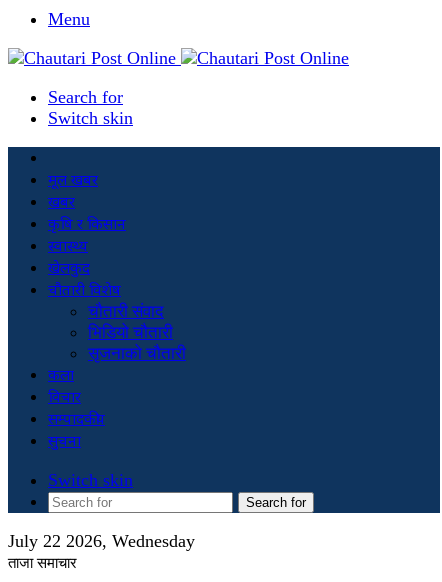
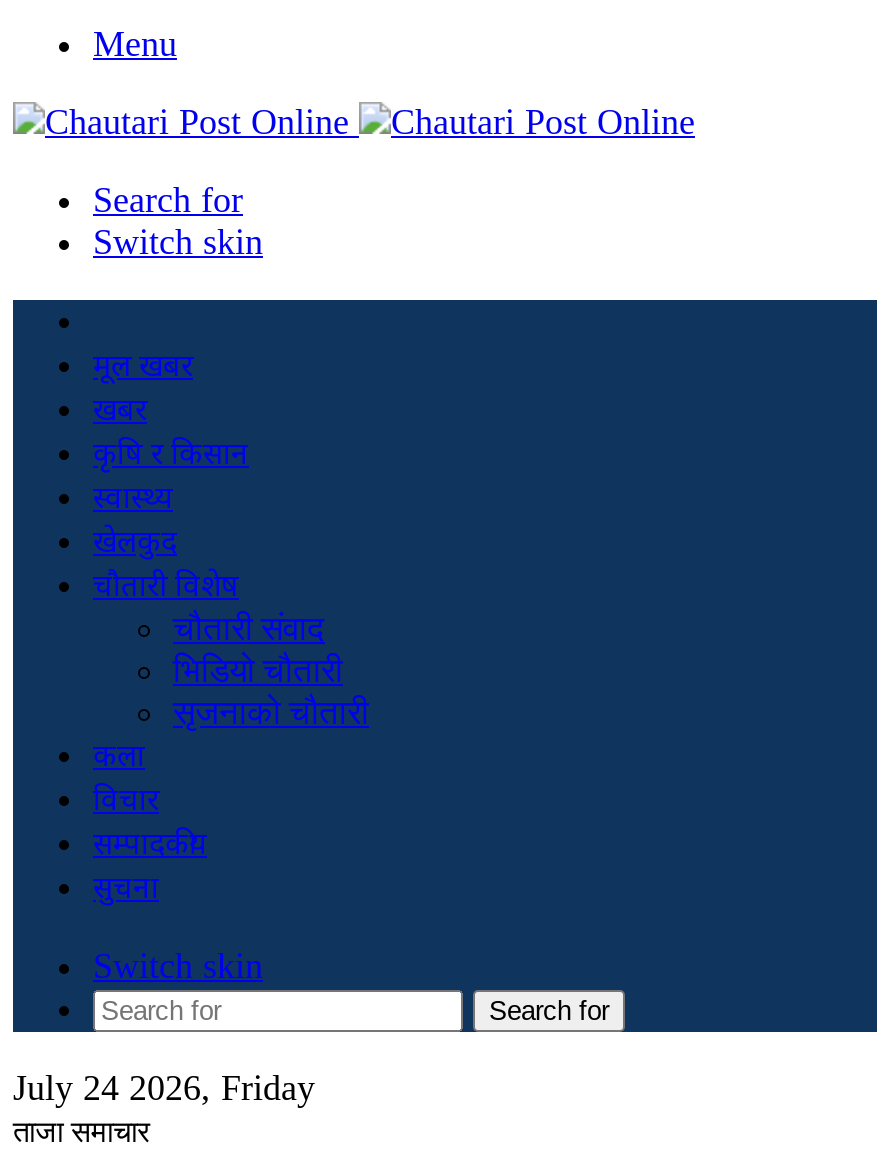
[8,531,195,551] July 22 2026, Wednesday -> [13,1068,315,1108] July 24 2026, Friday

